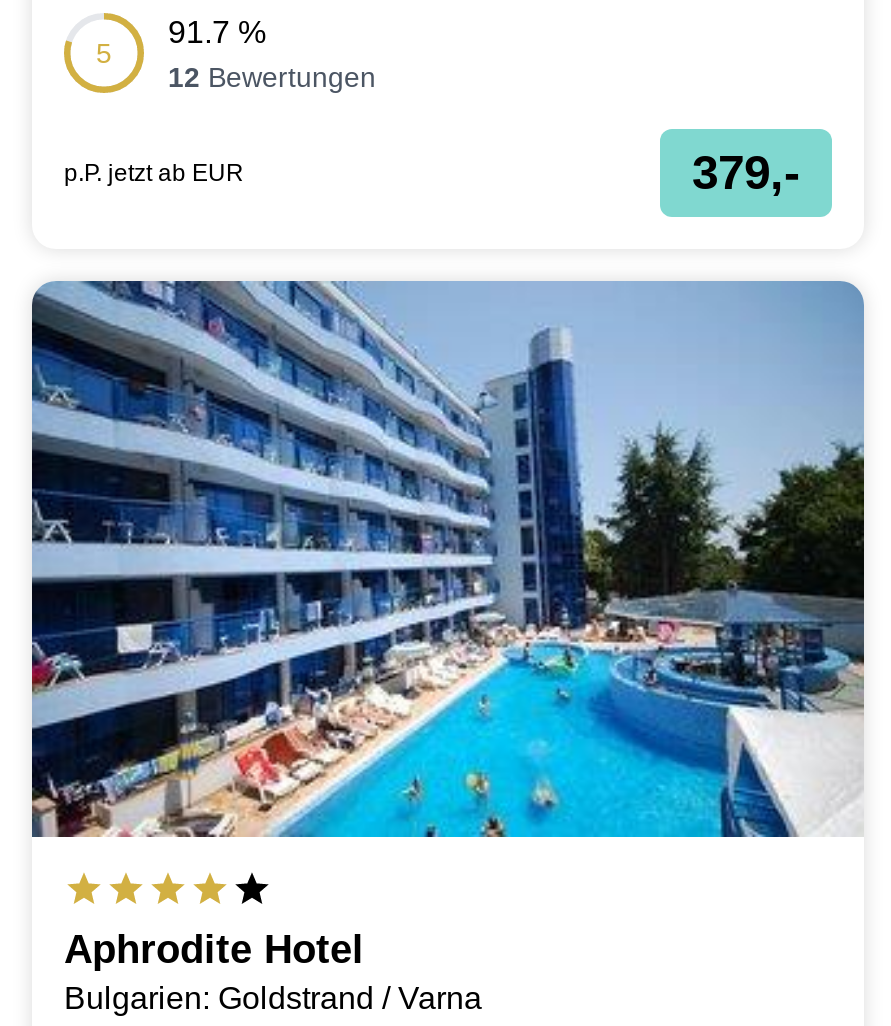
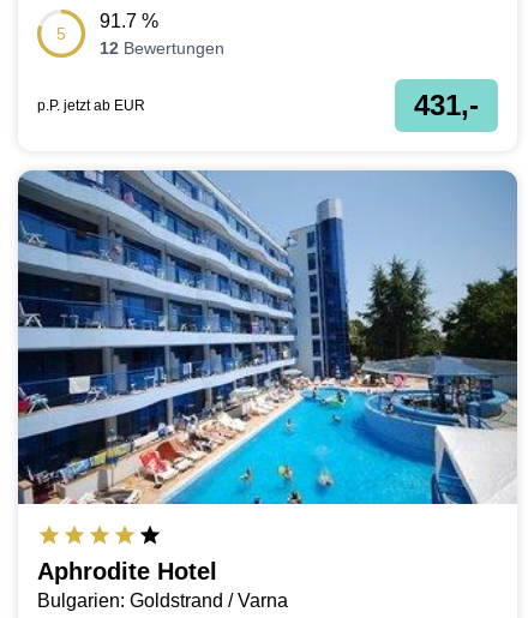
[692,145,800,199] 379,- -> [414,89,479,121] 431,-

